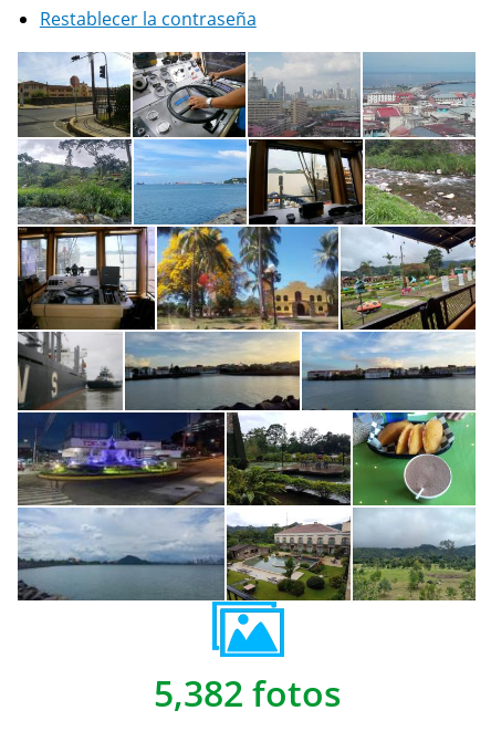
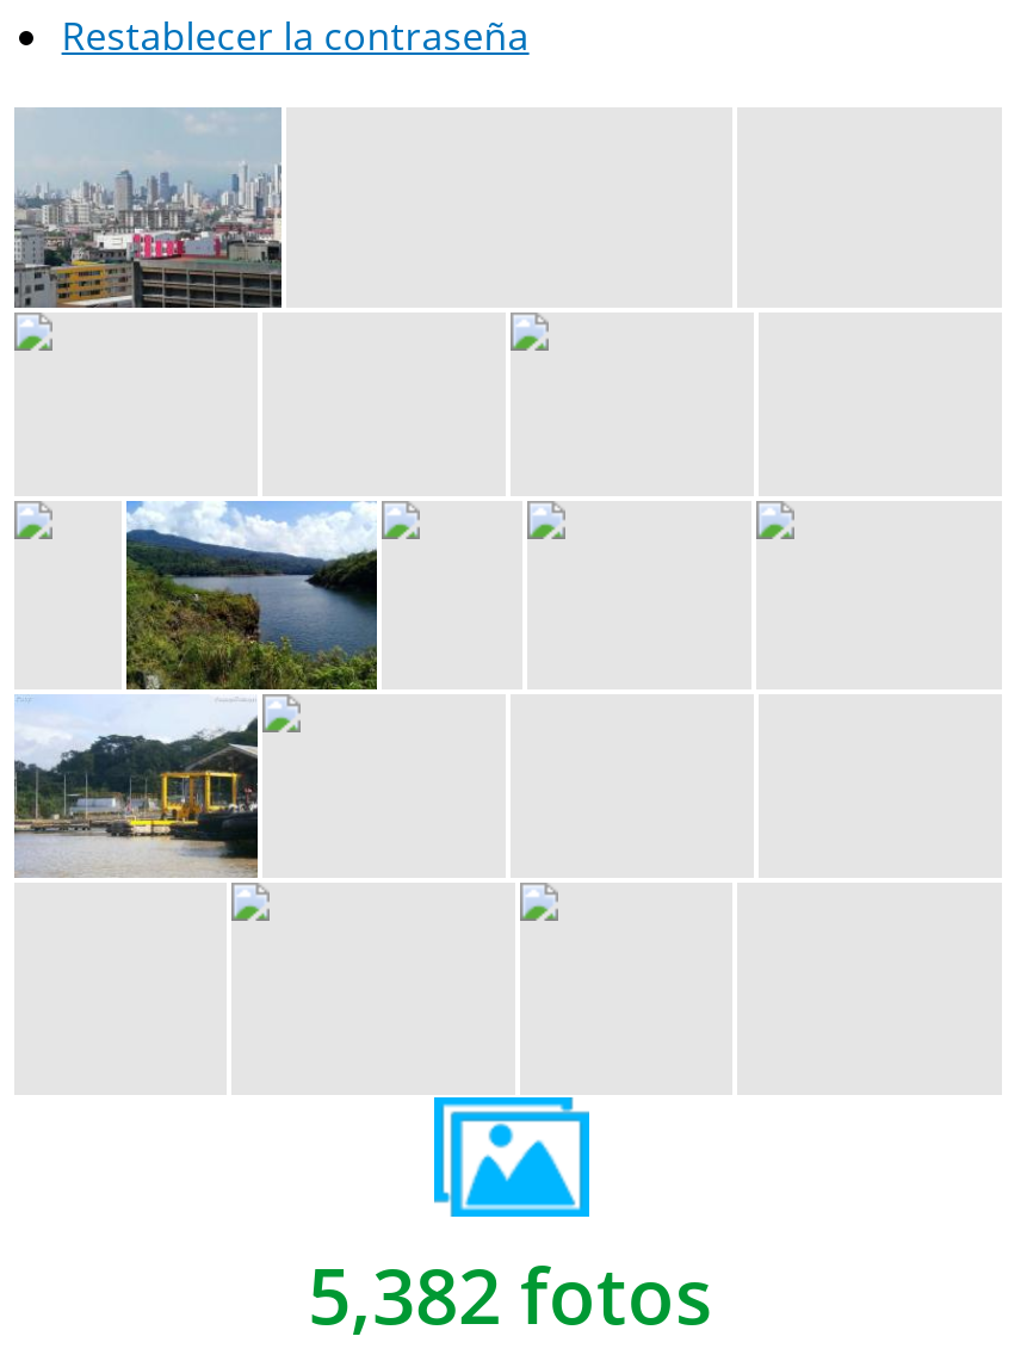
[17,51,477,602] [image] -> [12,107,1002,1097] [image]

